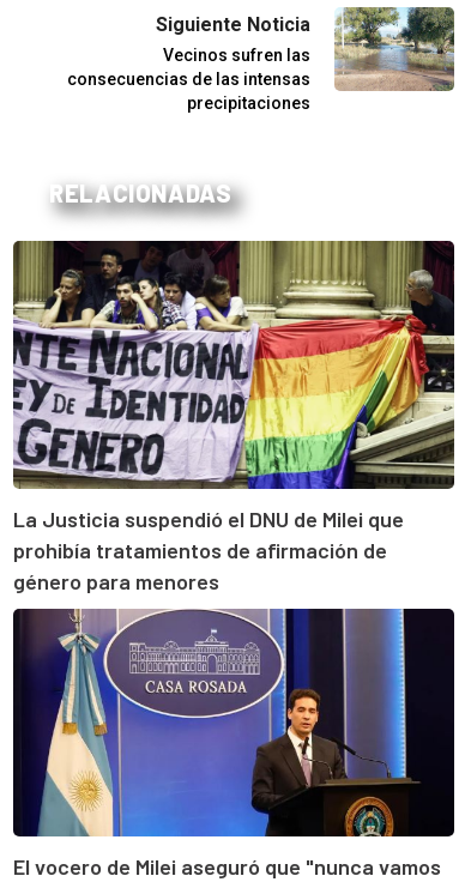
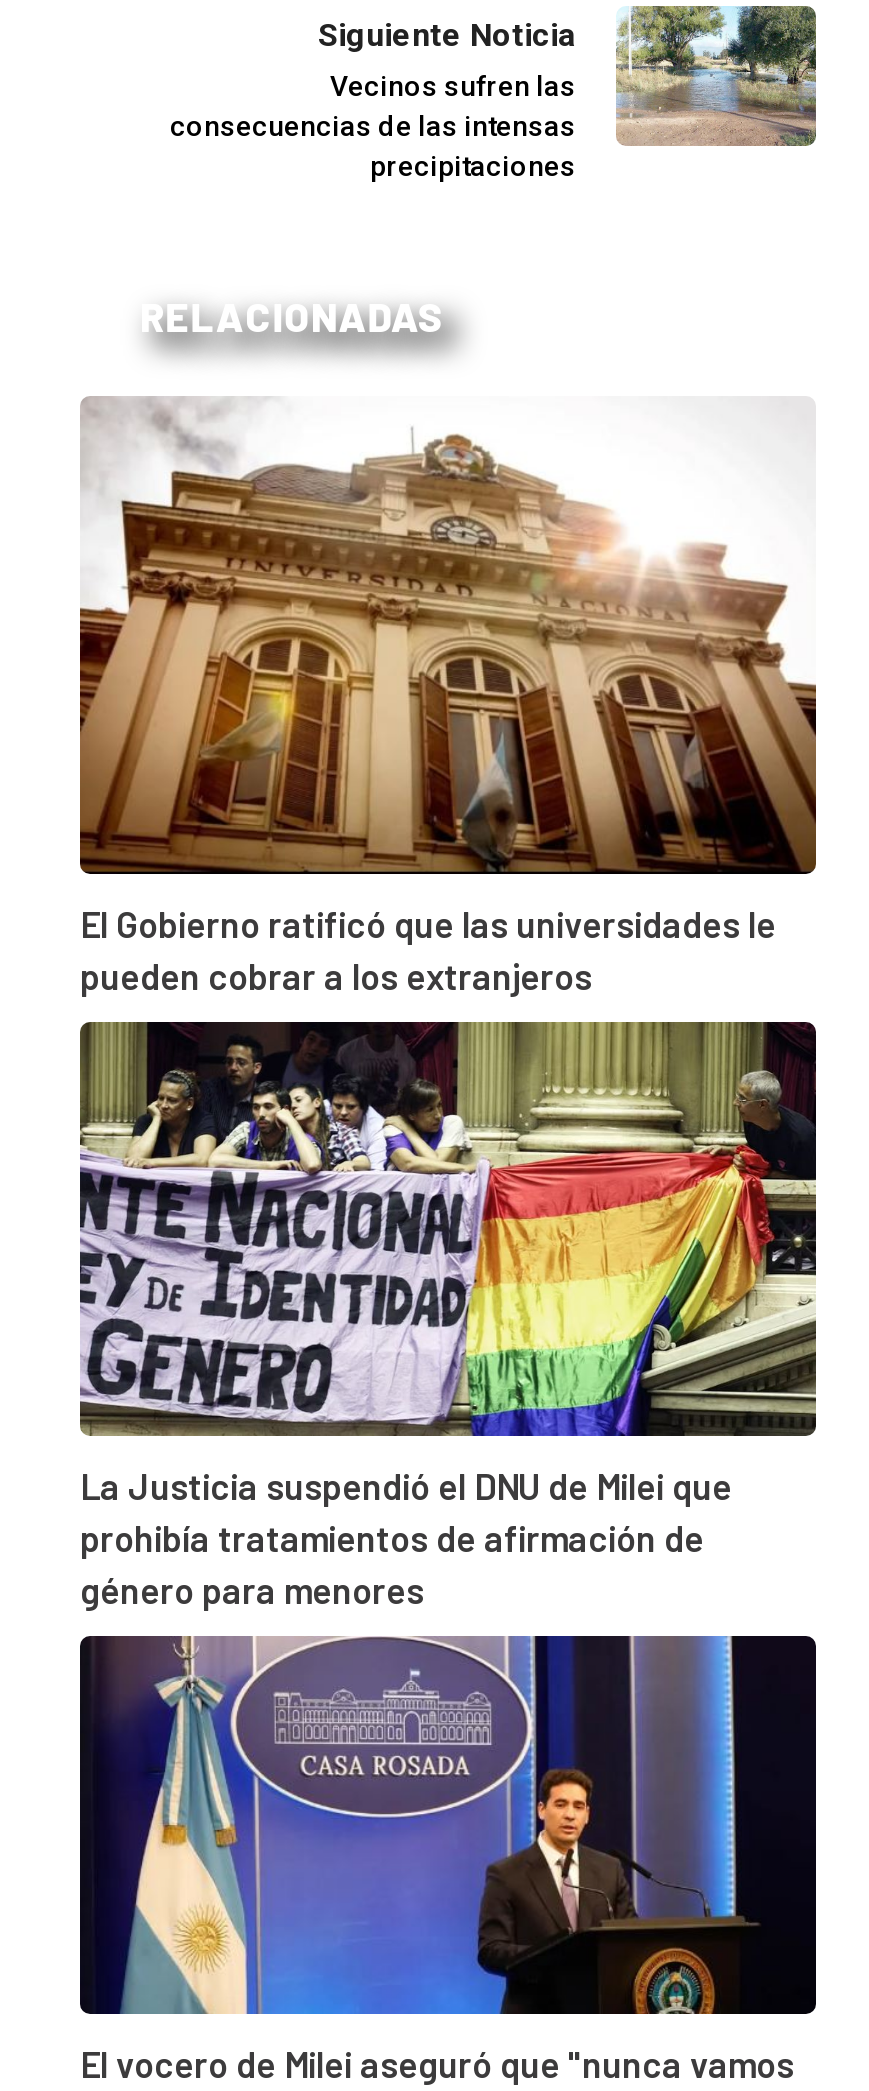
none -> [78,396,818,998] [image] | El Gobierno ratificó que las universidades le | pueden cobrar a los extranjeros

